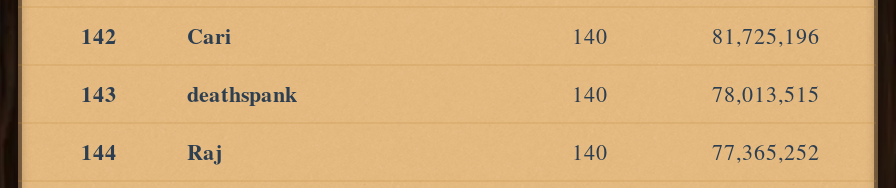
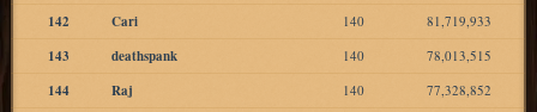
[712,20,820,50] 81,725,196 -> [427,12,491,30] 81,719,933
[712,136,820,166] 77,365,252 -> [427,81,491,99] 77,328,852

